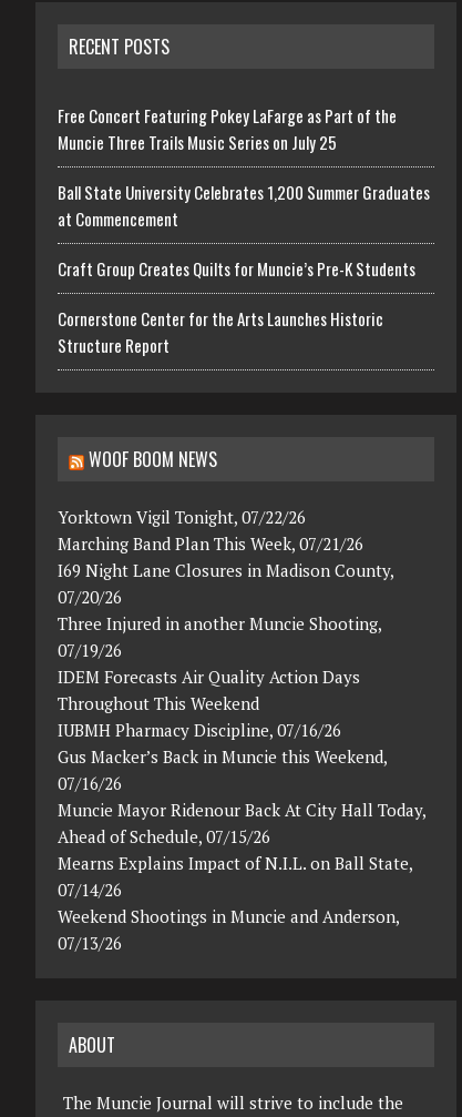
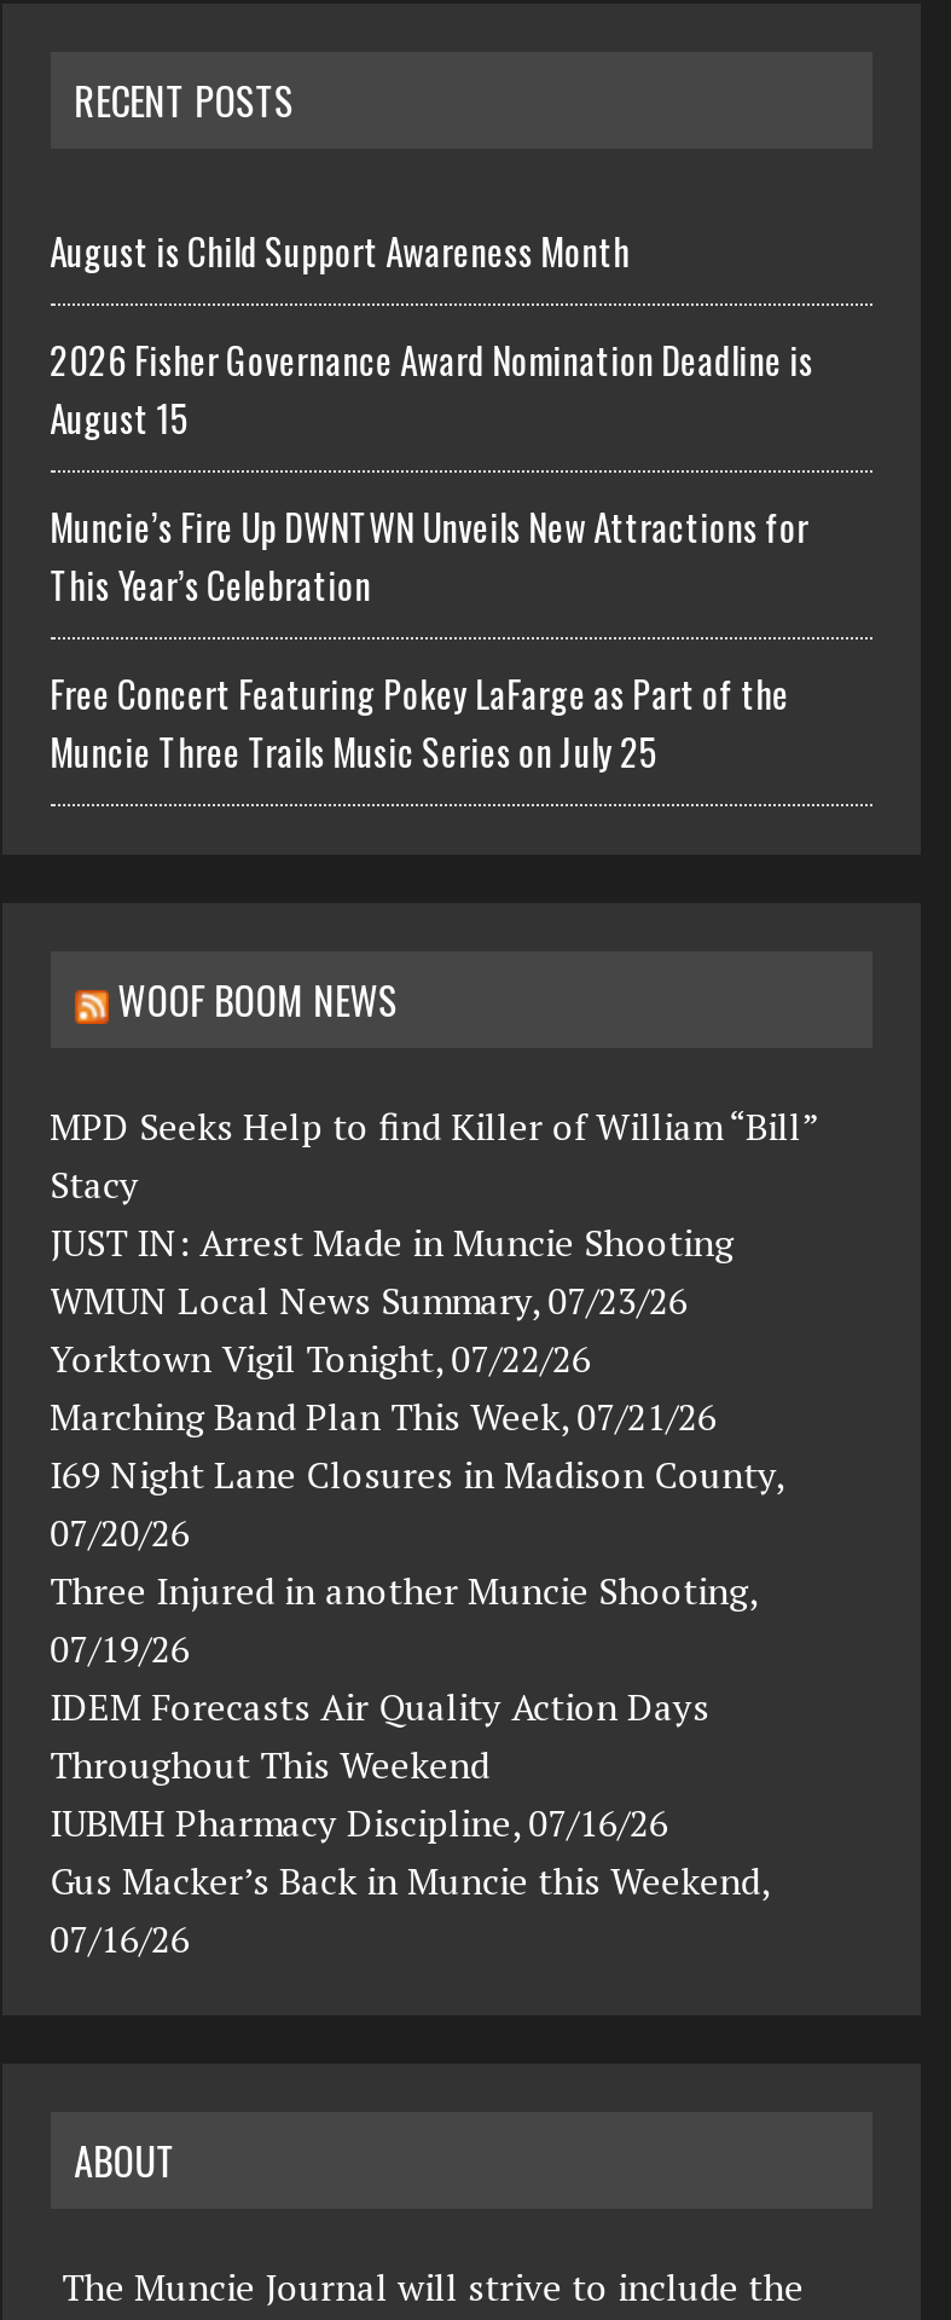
none -> [50,225,813,612] August is Child Support Awareness Month | 2026 Fisher Governance Award Nomination Deadline is | August 15 | Muncie’s Fire Up DWNTWN Unveils New Attractions for | This Year’s Celebration
moved [57,103,396,154] -> [50,668,789,779]: Free Concert Featuring Pokey LaFarge as Part of the | Muncie Three Trails Music Series on July 25
[57,179,429,357] Ball State University Celebrates 1,200 Summer Graduates | at Commencement | Craft Group Creates Quilts for Muncie’s Pre-K Students | Cornerstone Center for the Arts Launches Historic | Structure Report -> none
none -> [50,1103,816,1325] MPD Seeks Help to find Killer of William “Bill” | Stacy | JUST IN: Arrest Made in Muncie Shooting | WMUN Local News Summary, 07/23/26
moved [57,505,393,794] -> [50,1335,782,1964]: Yorktown Vigil Tonight, 07/22/26 | Marching Band Plan This Week, 07/21/26 | I69 Night Lane Closures in Madison County, | ... | Gus Macker’s Back in Muncie this Weekend, | 07/16/26
[57,798,425,953] Muncie Mayor Ridenour Back At City Hall Today, | Ahead of Schedule, 07/15/26 | Mearns Explains Impact of N.I.L. on Ball State, | 07/14/26 | Weekend Shootings in Muncie and Anderson, | 07/13/26 -> none

